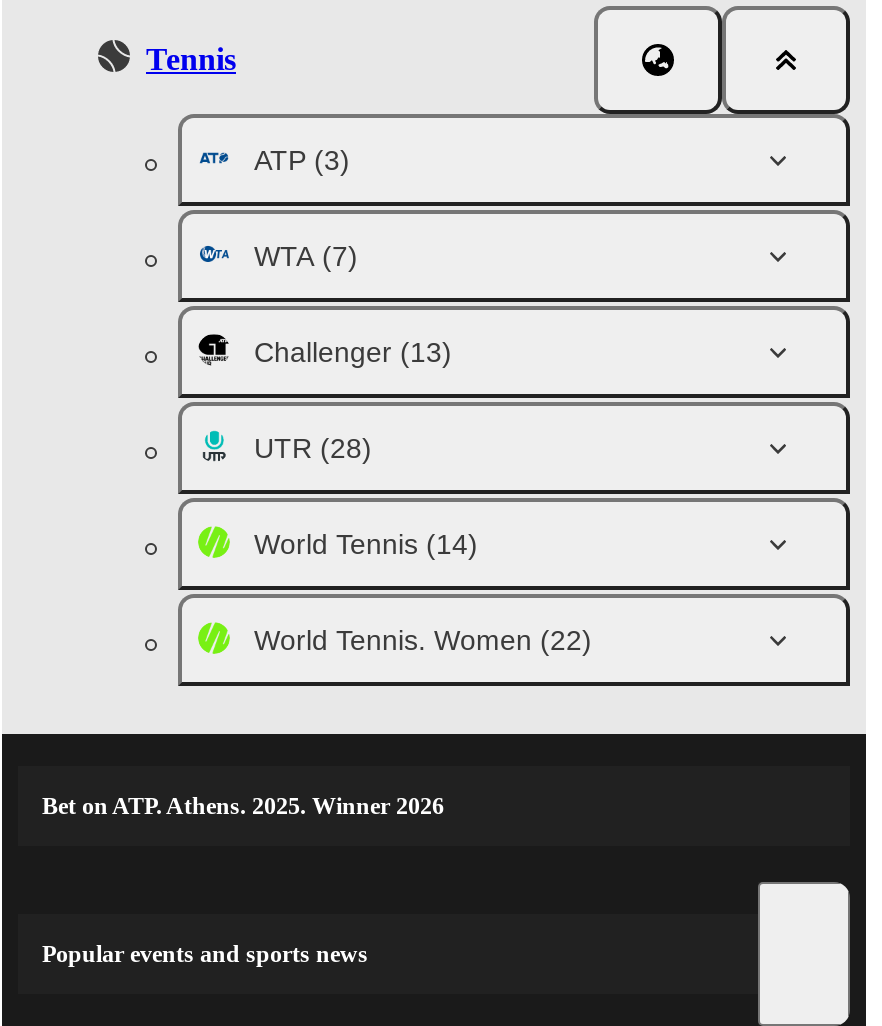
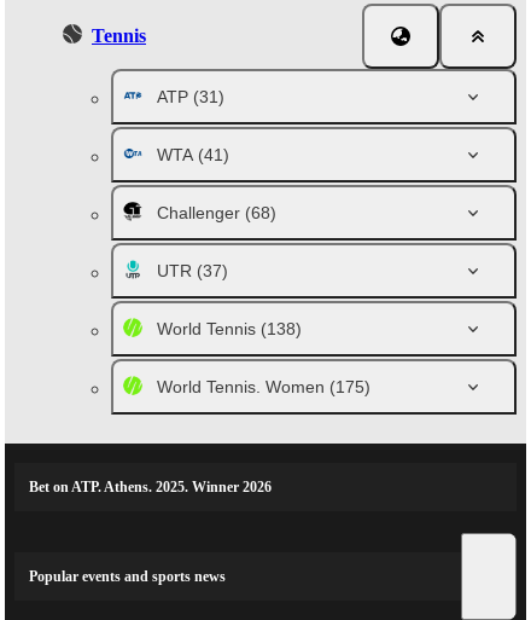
[254,144,350,176] ATP (3) -> [157,87,224,106] ATP (31)
[254,240,358,272] WTA (7) -> [157,145,229,164] WTA (41)
[254,336,452,368] Challenger (13) -> [157,203,276,222] Challenger (68)
[254,432,372,464] UTR (28) -> [157,261,228,280] UTR (37)
[254,528,478,560] World Tennis (14) -> [157,319,302,338] World Tennis (138)
[254,624,592,656] World Tennis. Women (22) -> [157,377,370,396] World Tennis. Women (175)

